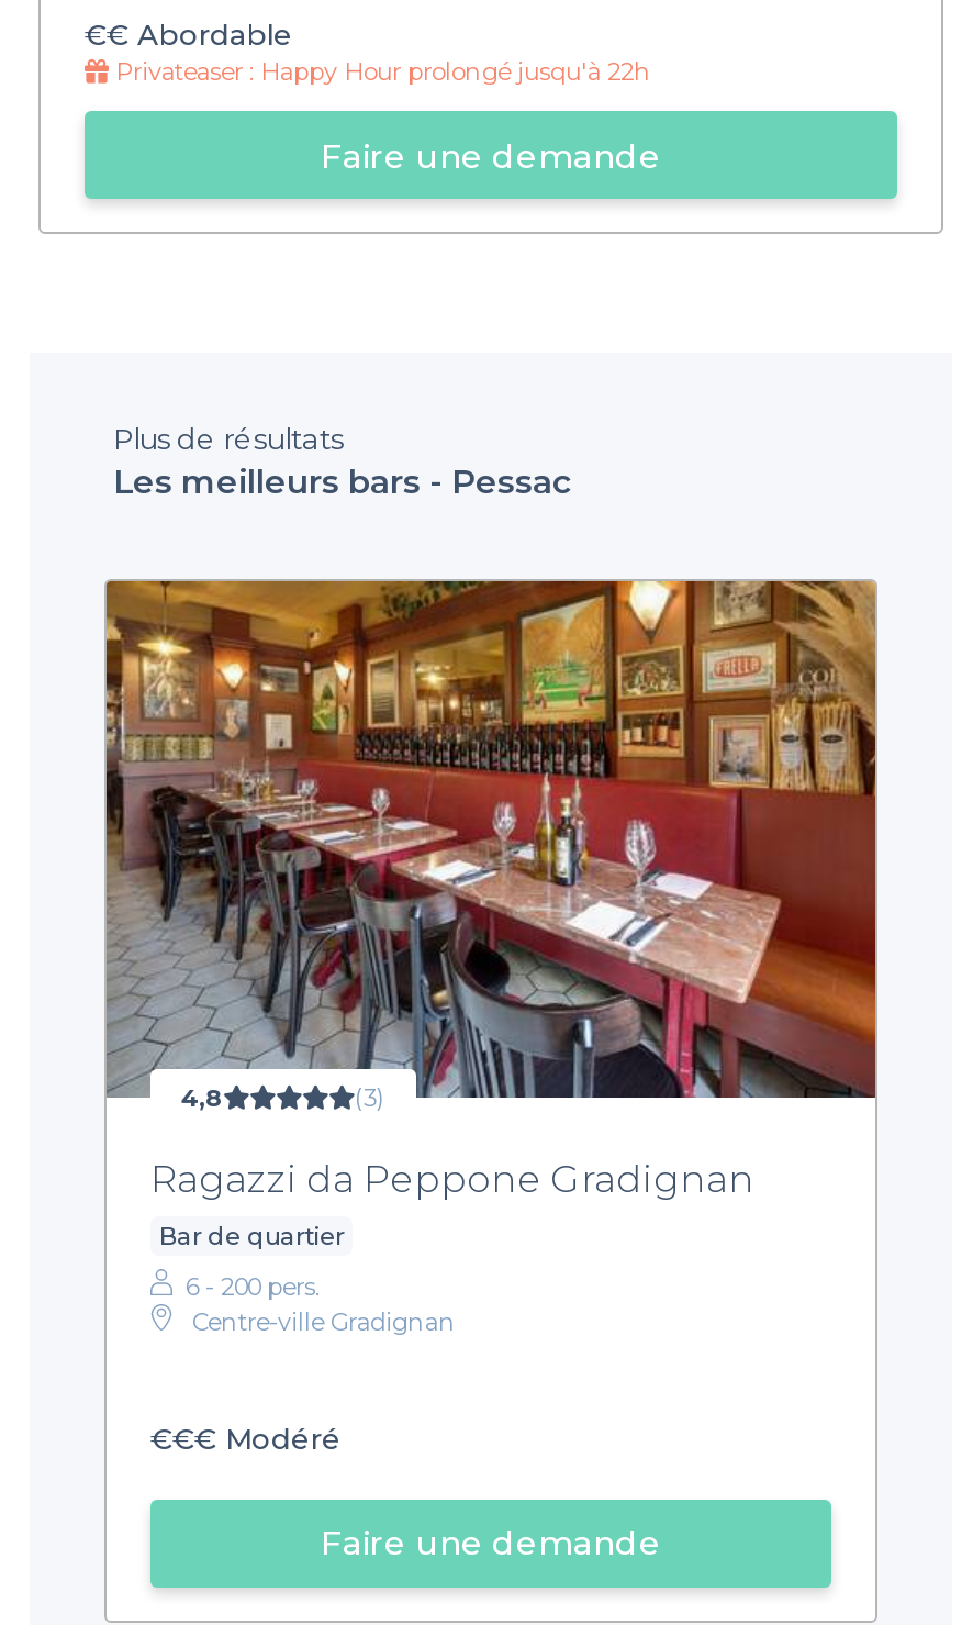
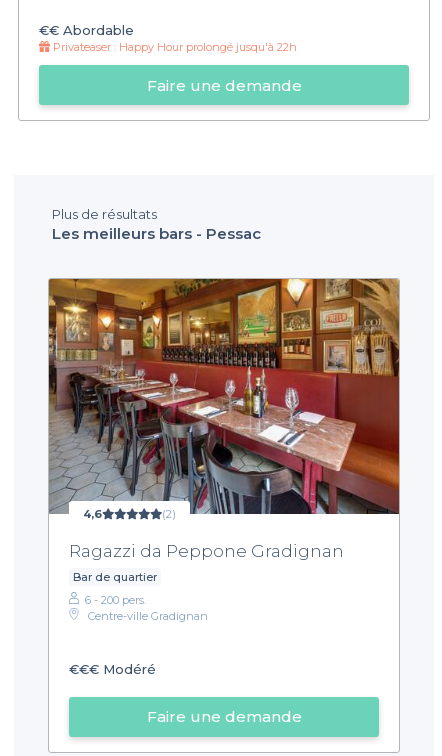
[181,1082,223,1113] 4,8 -> [83,507,102,521] 4,6
[355,1082,385,1113] (3) -> [162,507,176,521] (2)

